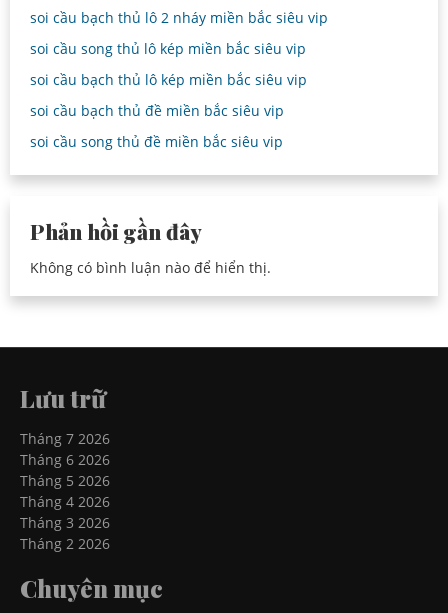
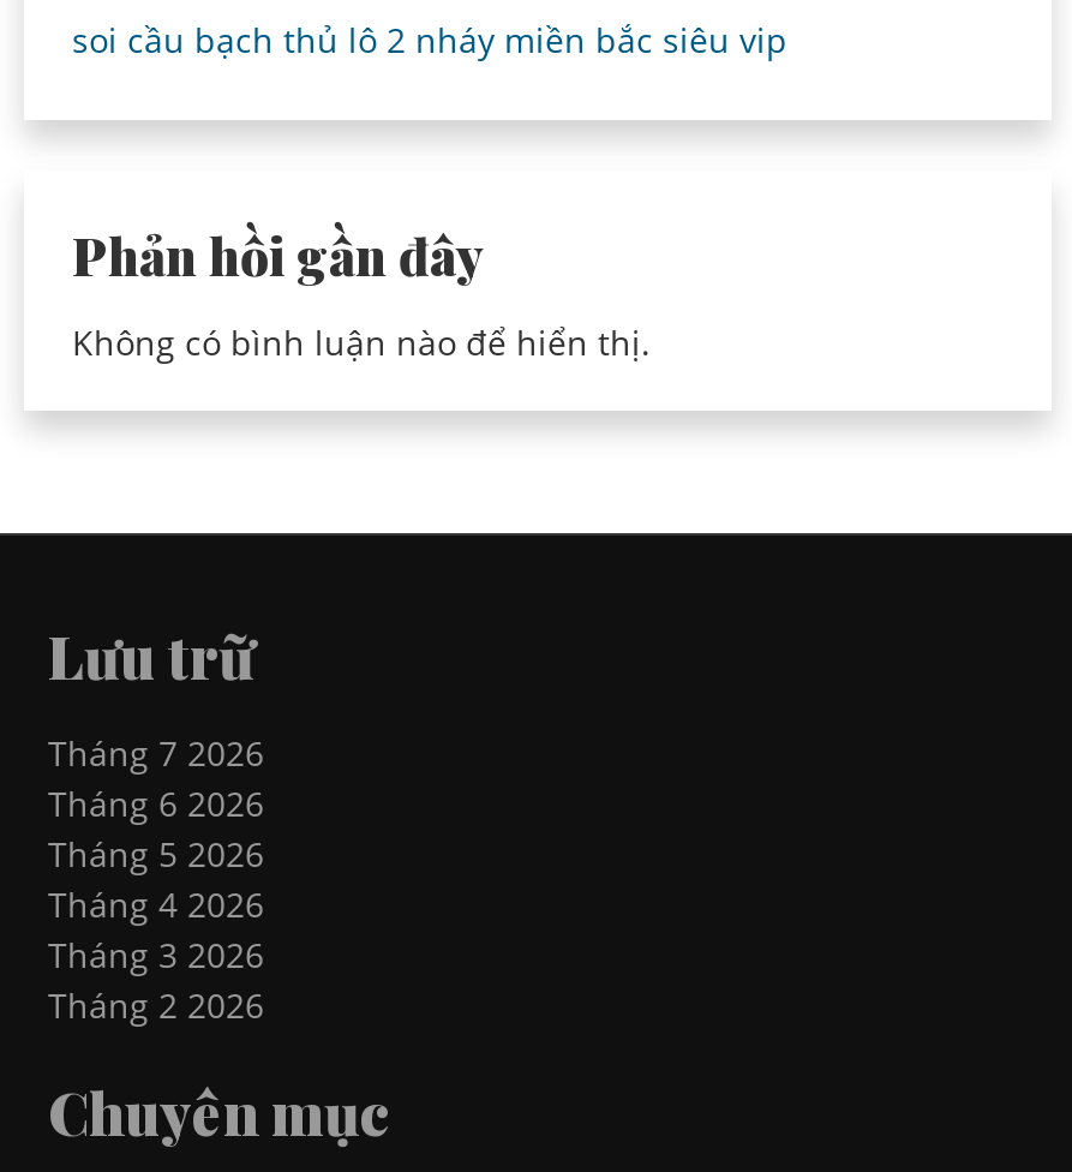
[30,39,307,151] soi cầu song thủ lô kép miền bắc siêu vip | soi cầu bạch thủ lô kép miền bắc siêu vip | soi cầu bạch thủ đề miền bắc siêu vip | soi cầu song thủ đề miền bắc siêu vip -> none

